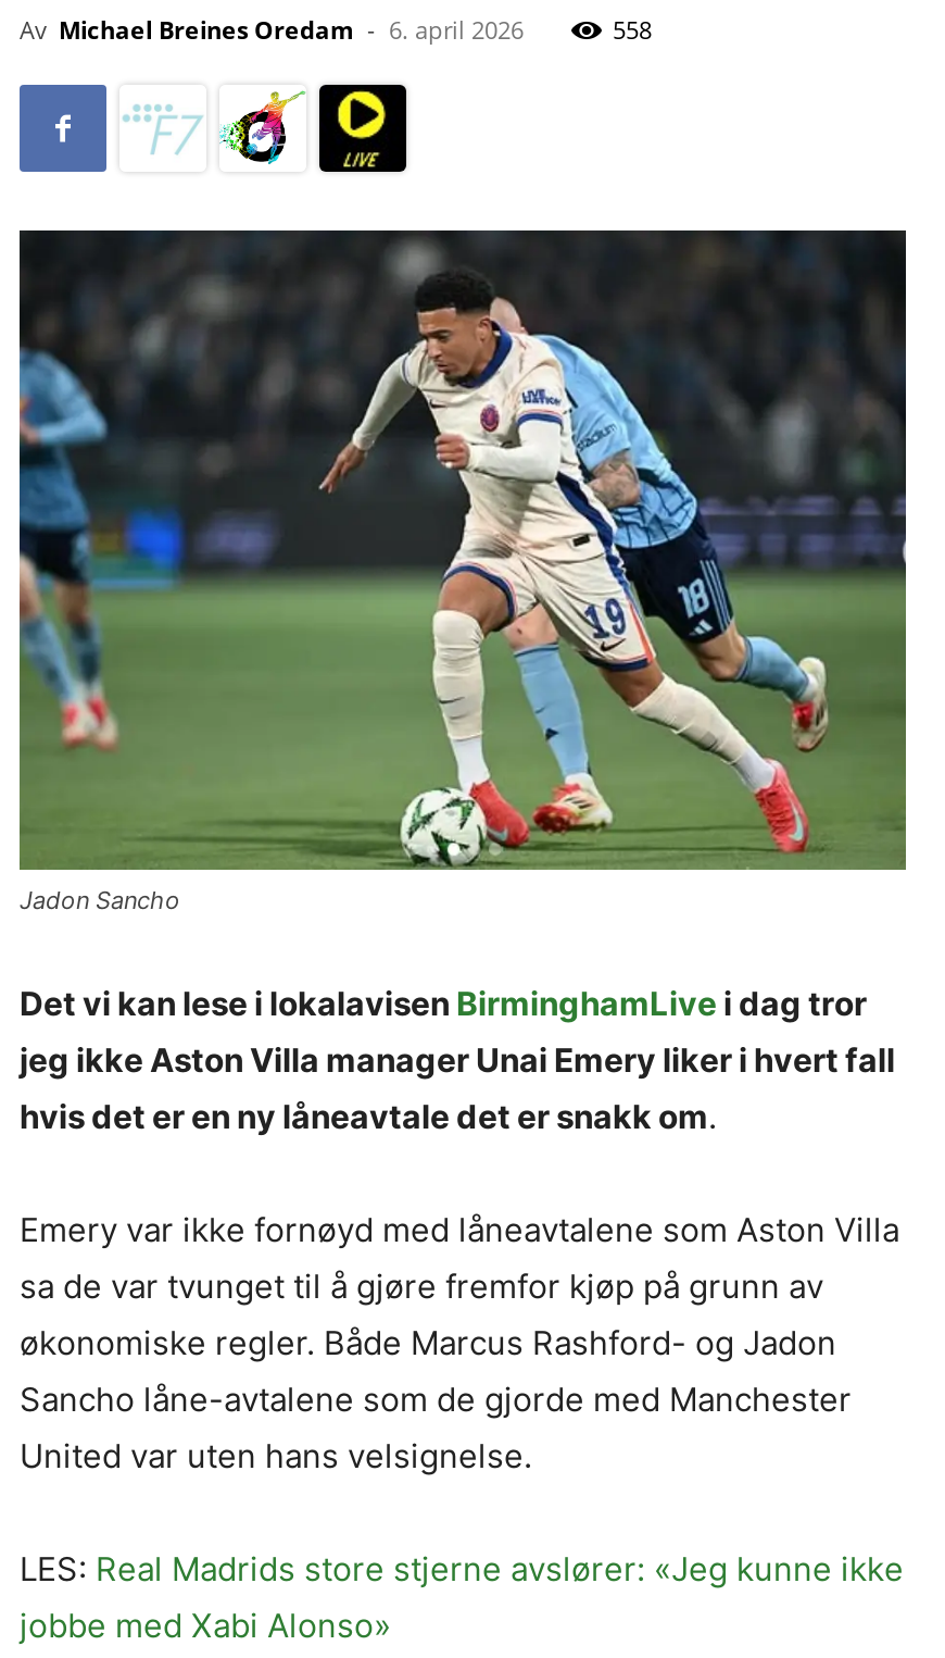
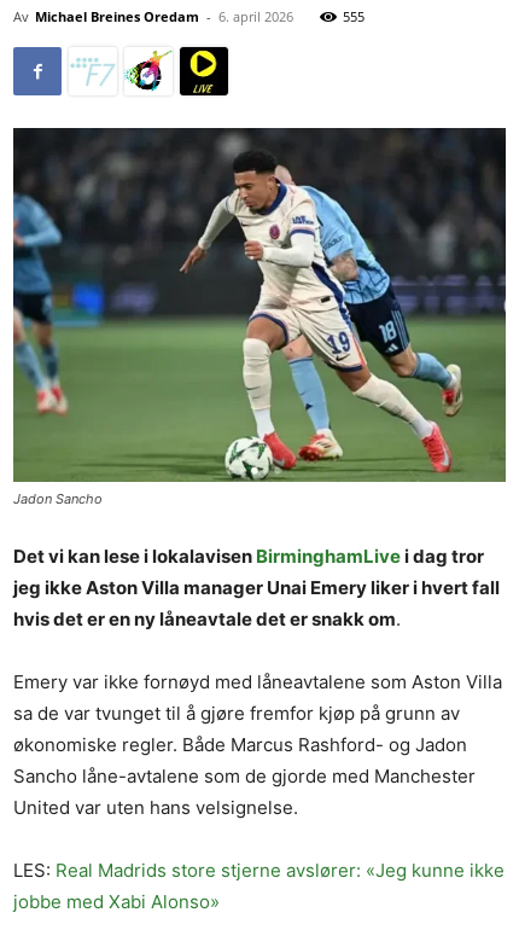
[613,13,652,46] 558 -> [343,7,365,25] 555

